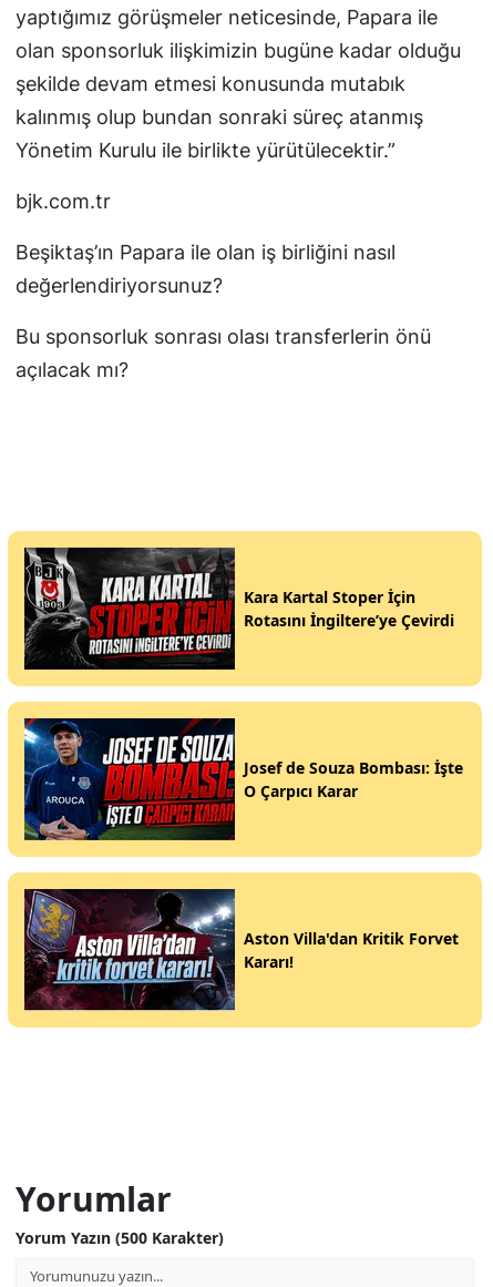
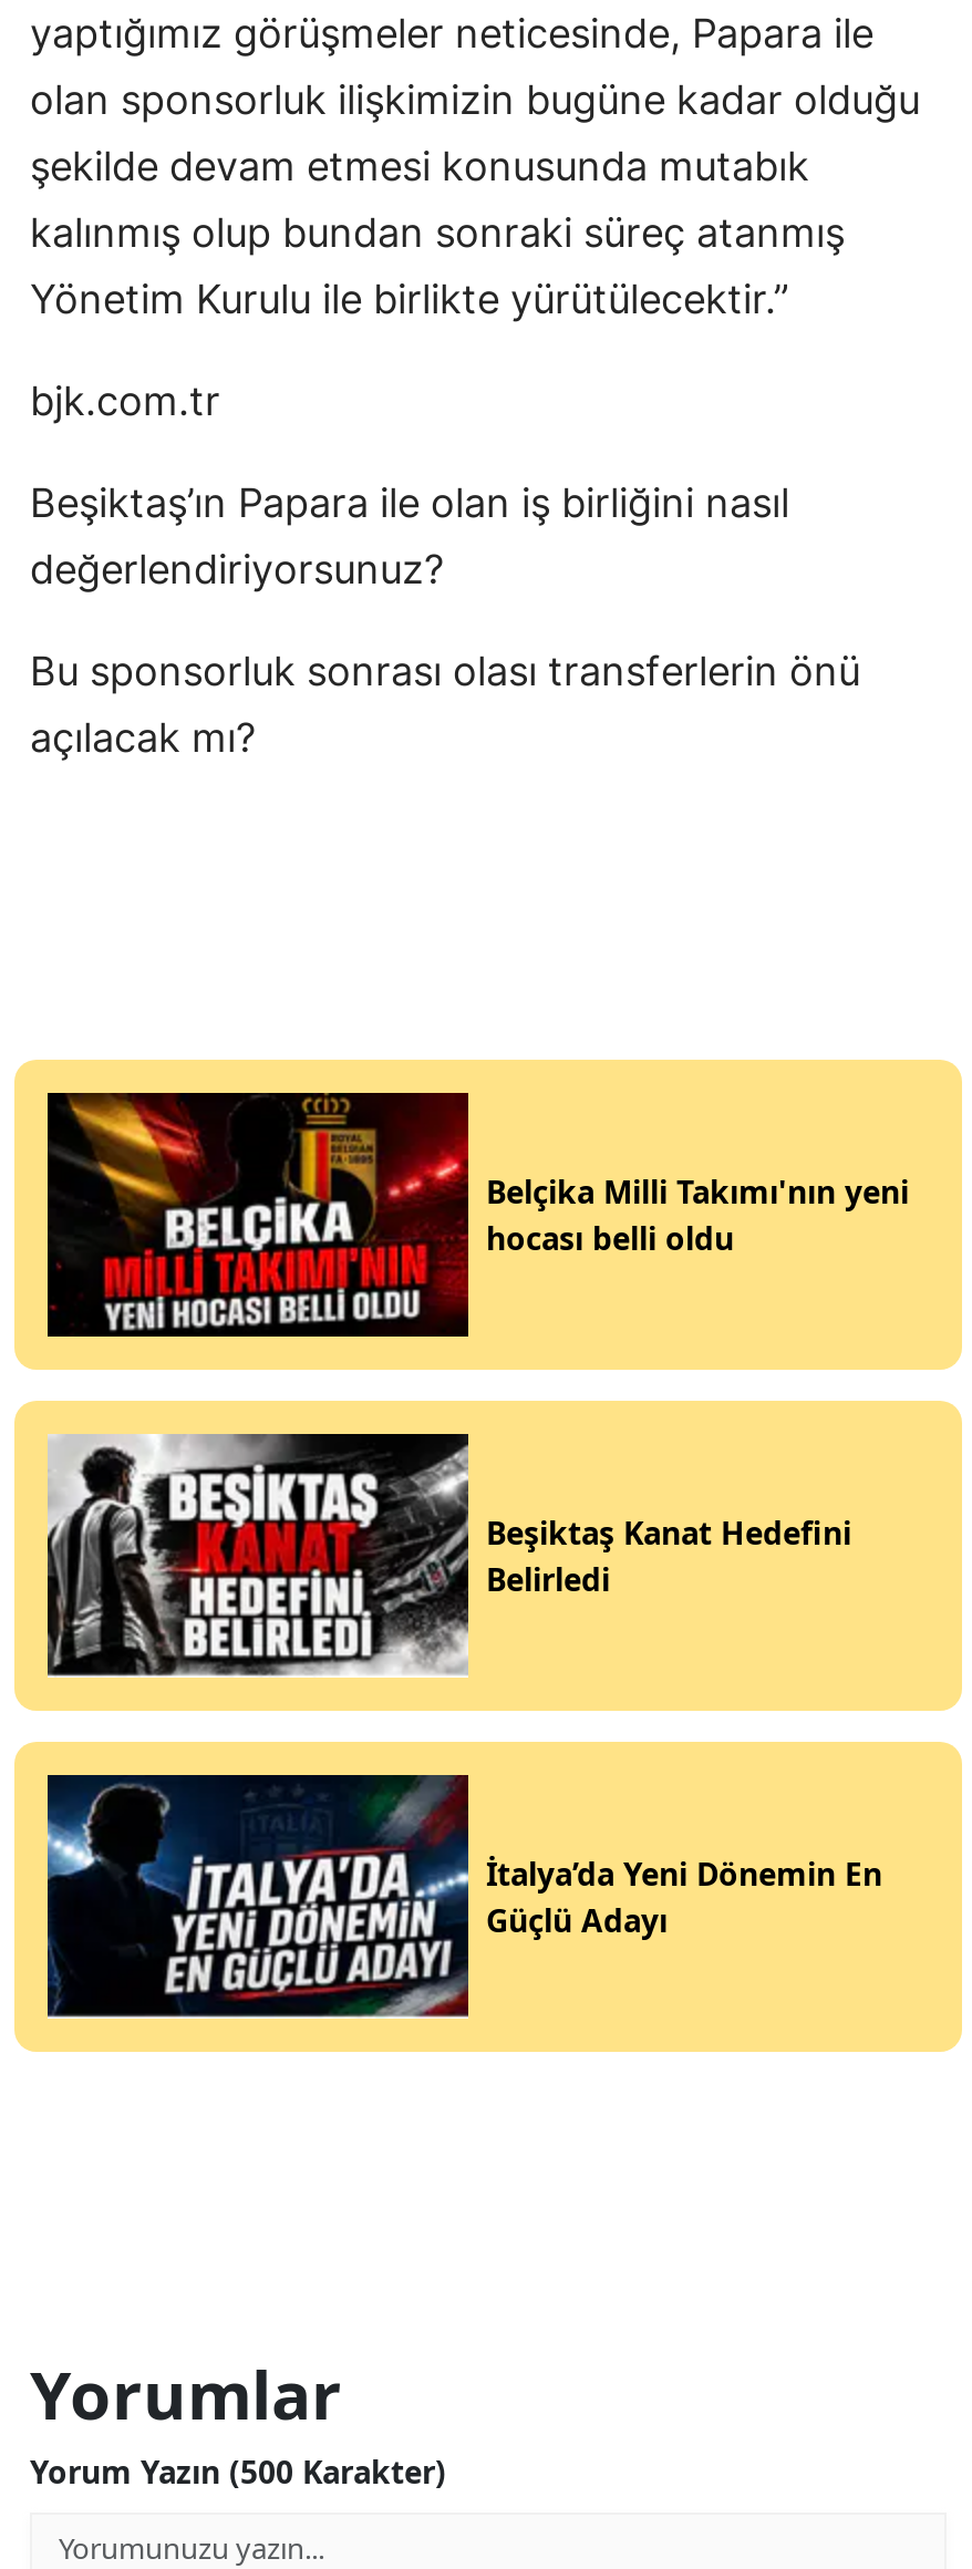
[24,547,454,666] [image] | Kara Kartal Stoper İçin | Rotasını İngiltere’ye Çevirdi -> [50,1093,909,1332] [image] | Belçika Milli Takımı'nın yeni | hocası belli oldu
[23,717,463,841] [image] | Josef de Souza Bombası: İşte | O Çarpıcı Karar -> [45,1432,851,1680] [image] | Beşiktaş Kanat Hedefini | Belirledi
[23,889,459,1011] [image] | Aston Villa'dan Kritik Forvet | Kararı! -> [45,1775,882,2019] [image] | İtalya’da Yeni Dönemin En | Güçlü Adayı

